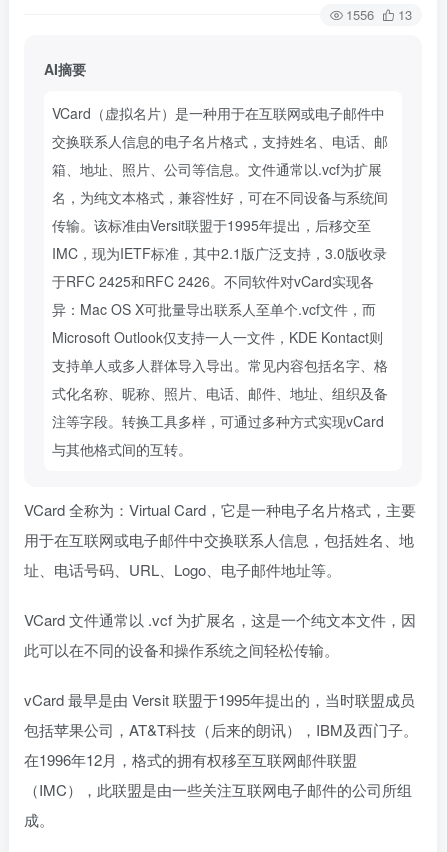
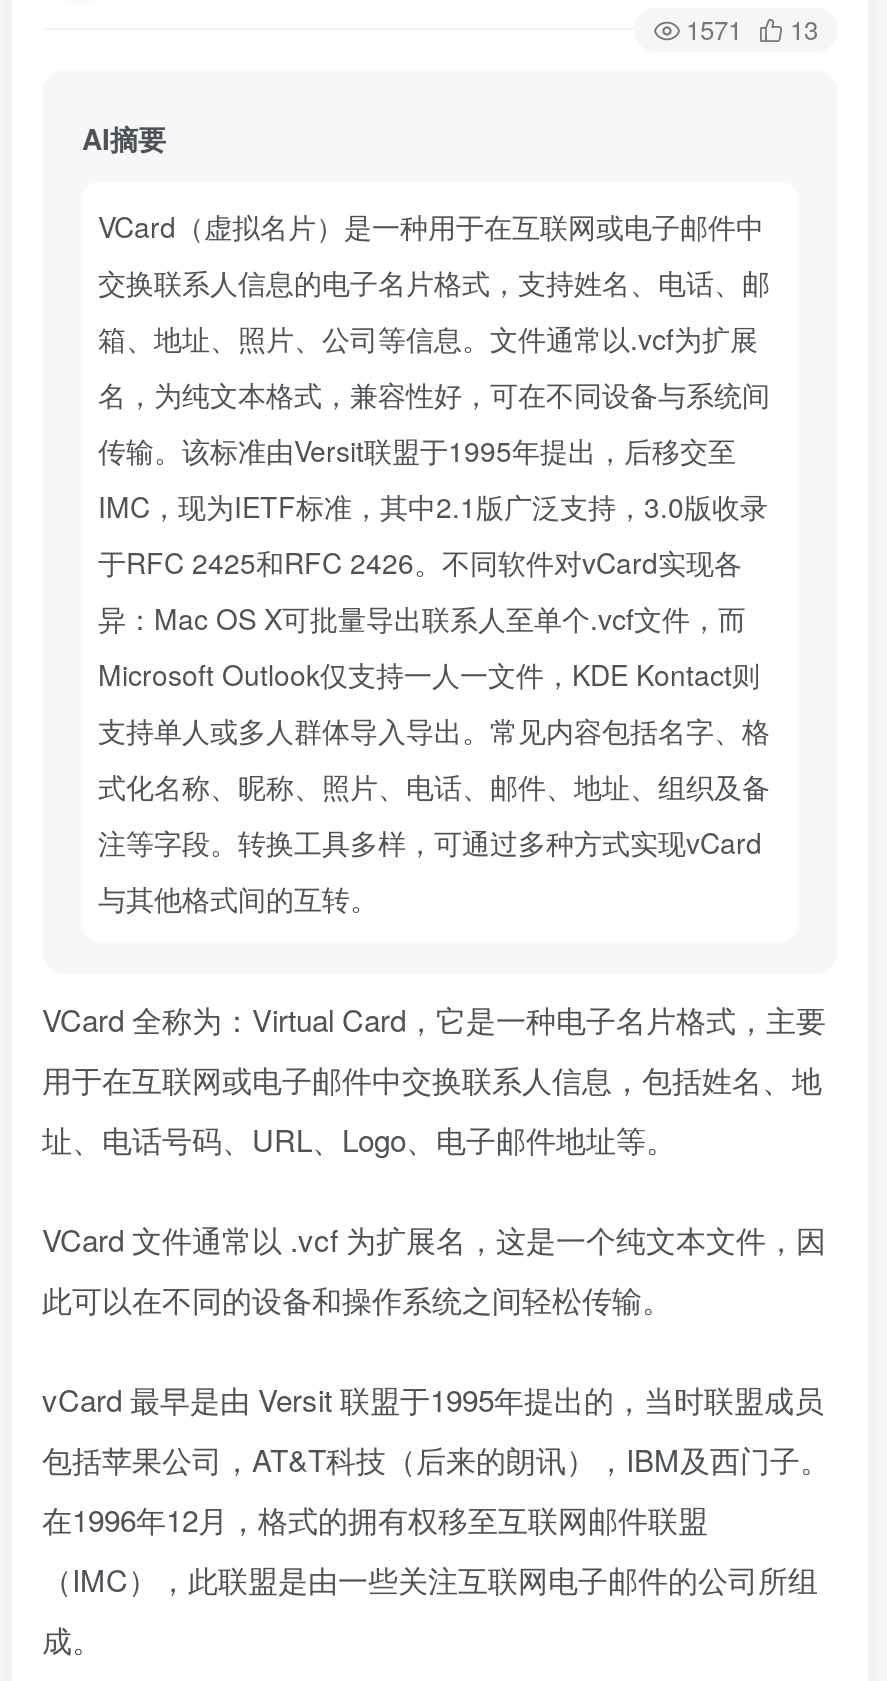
[346,5,412,24] 1556 13 -> [686,11,818,49] 1571 13

